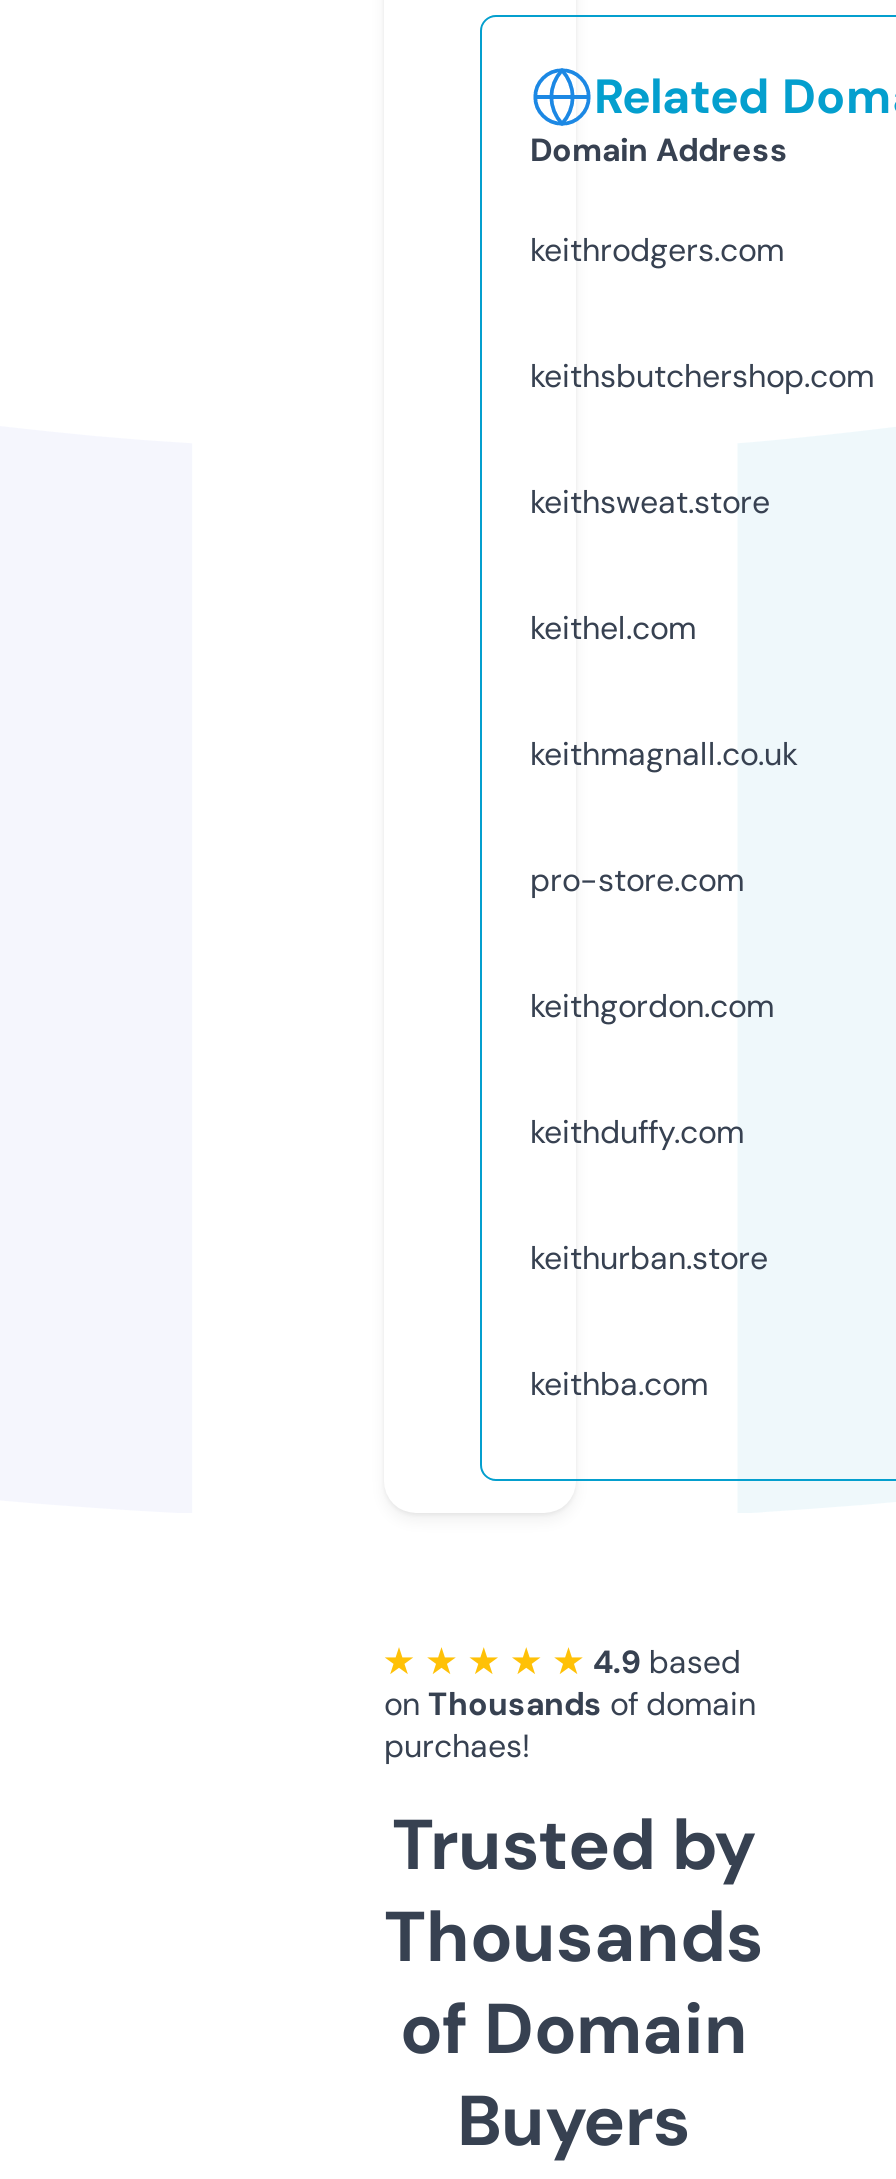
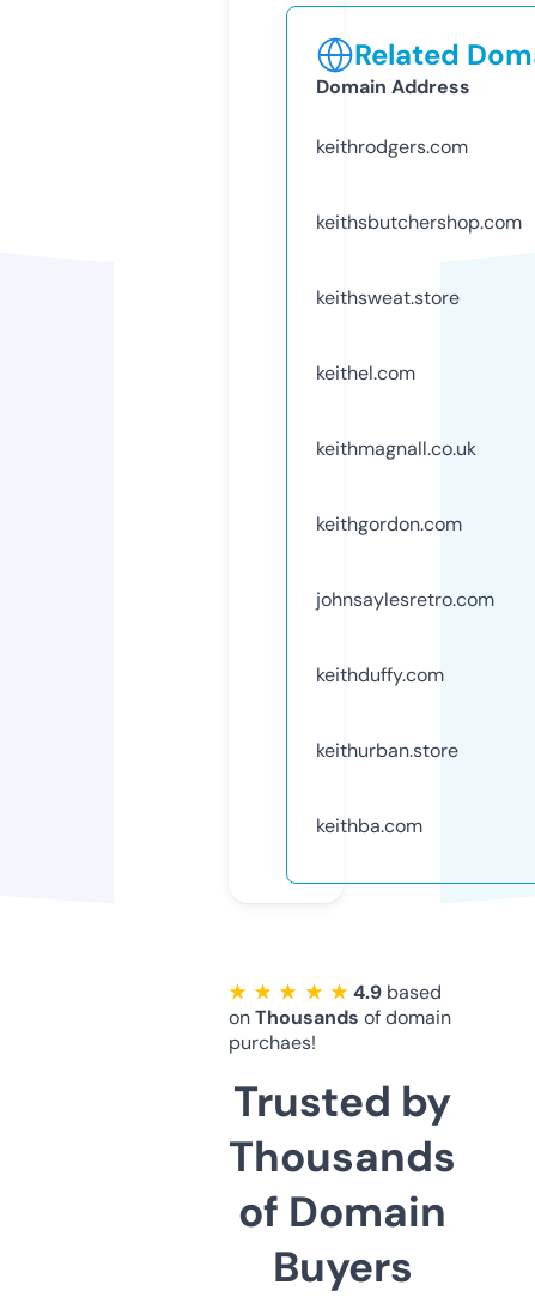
[530,859,744,901] pro-store.com -> none
moved [530,985,774,1027] -> [316,511,462,536]: keithgordon.com
none -> [316,587,494,612] johnsaylesretro.com

